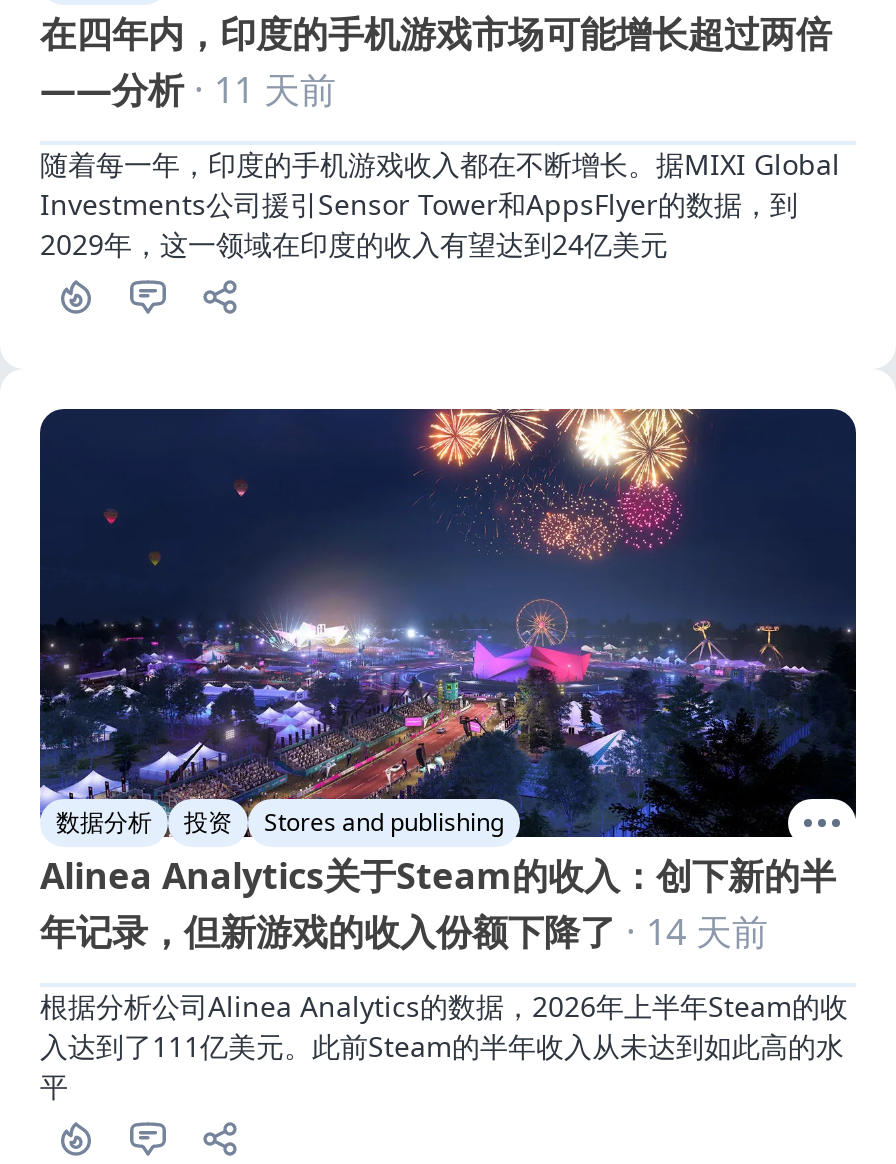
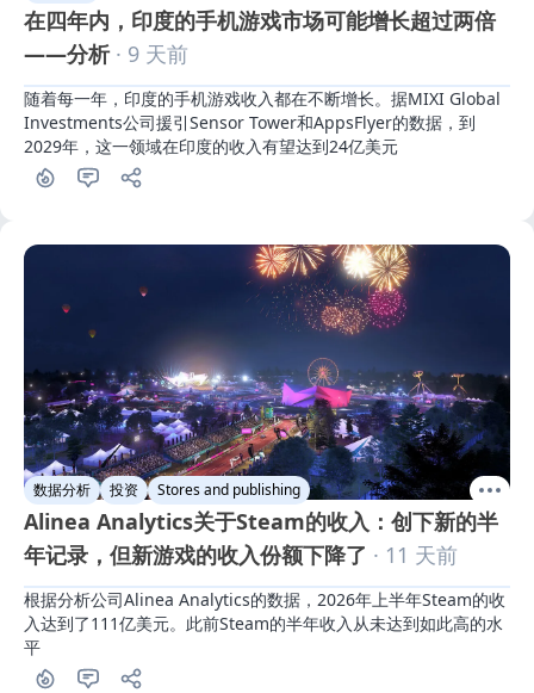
[40,65,336,113] ——分析· 11 天前 -> [24,39,188,67] ——分析· 9 天前
[40,907,768,955] 年记录，但新游戏的收入份额下降了· 14 天前 -> [24,541,458,569] 年记录，但新游戏的收入份额下降了· 11 天前

